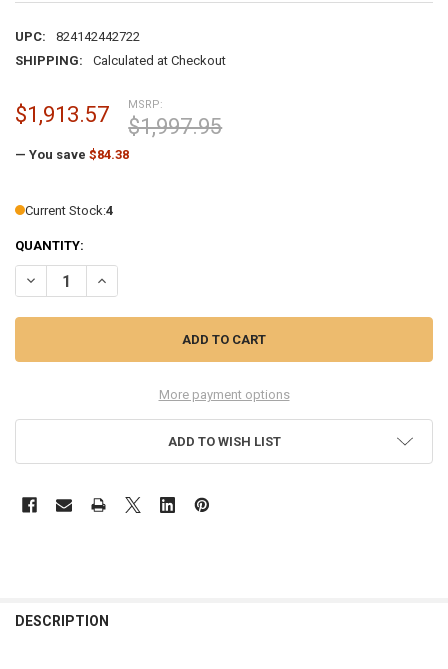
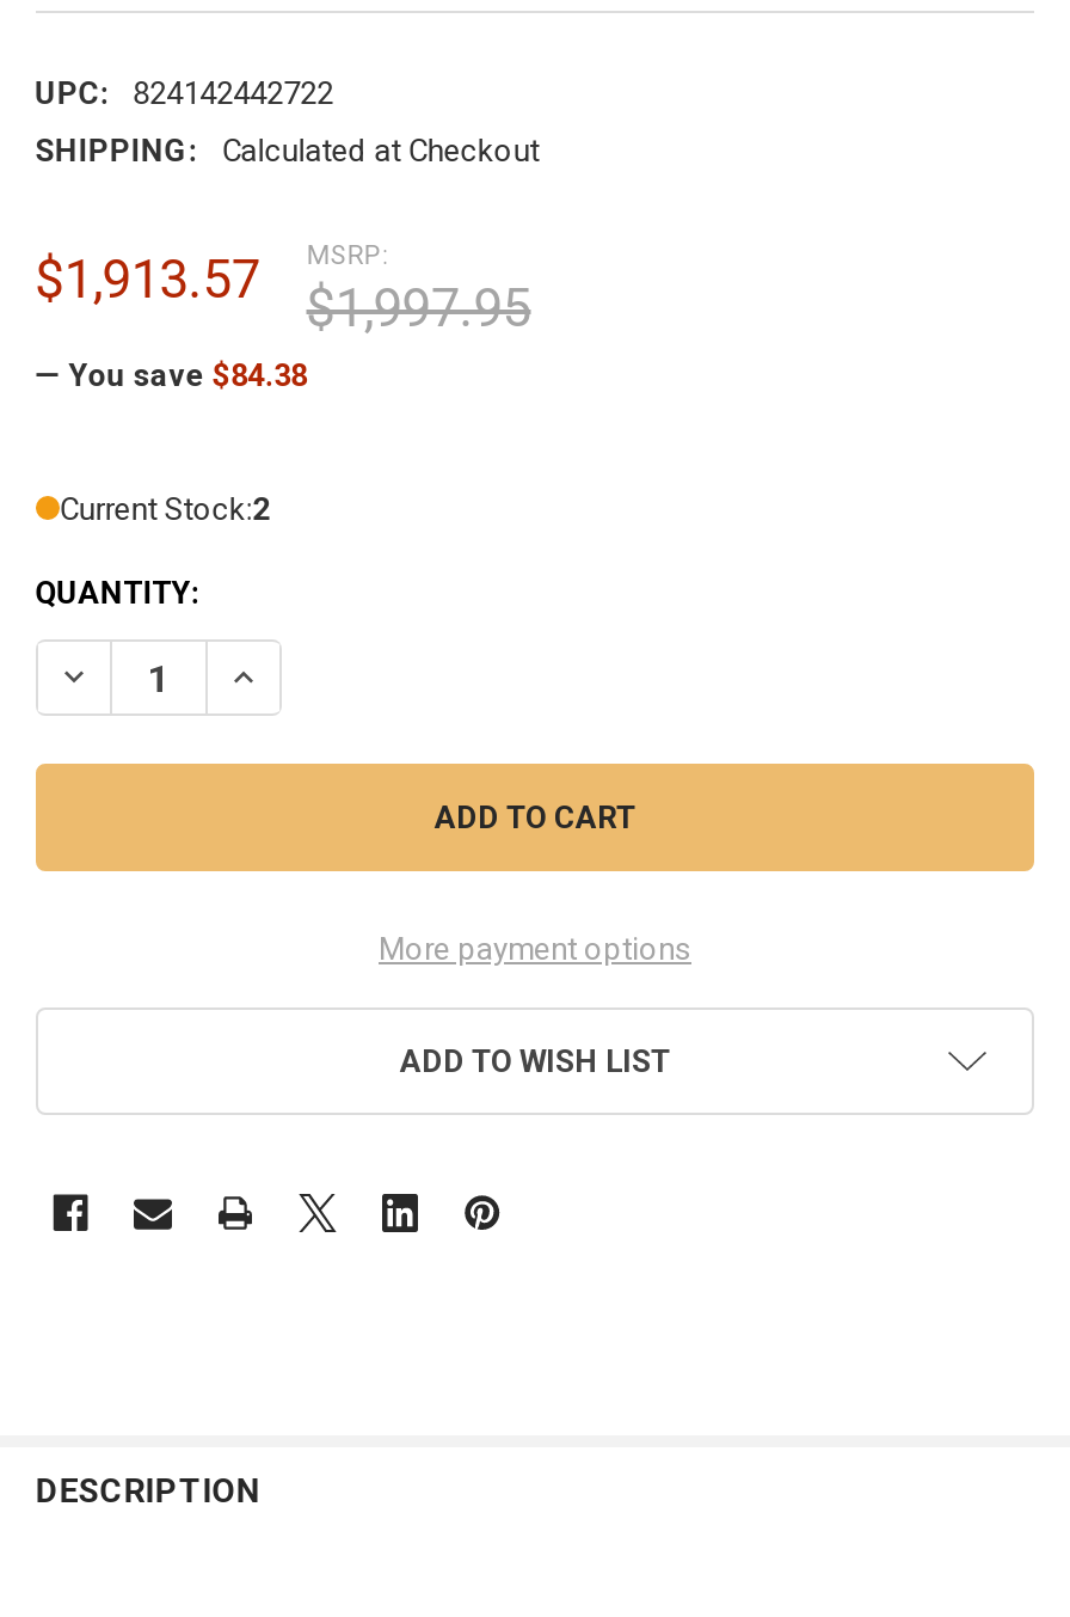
[25,203,113,218] Current Stock:4 -> [59,491,269,527] Current Stock:2

